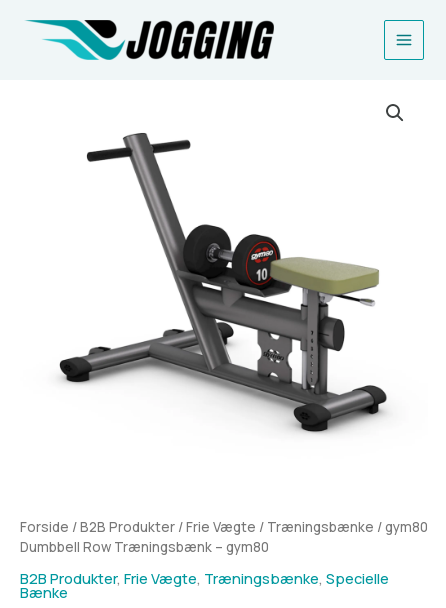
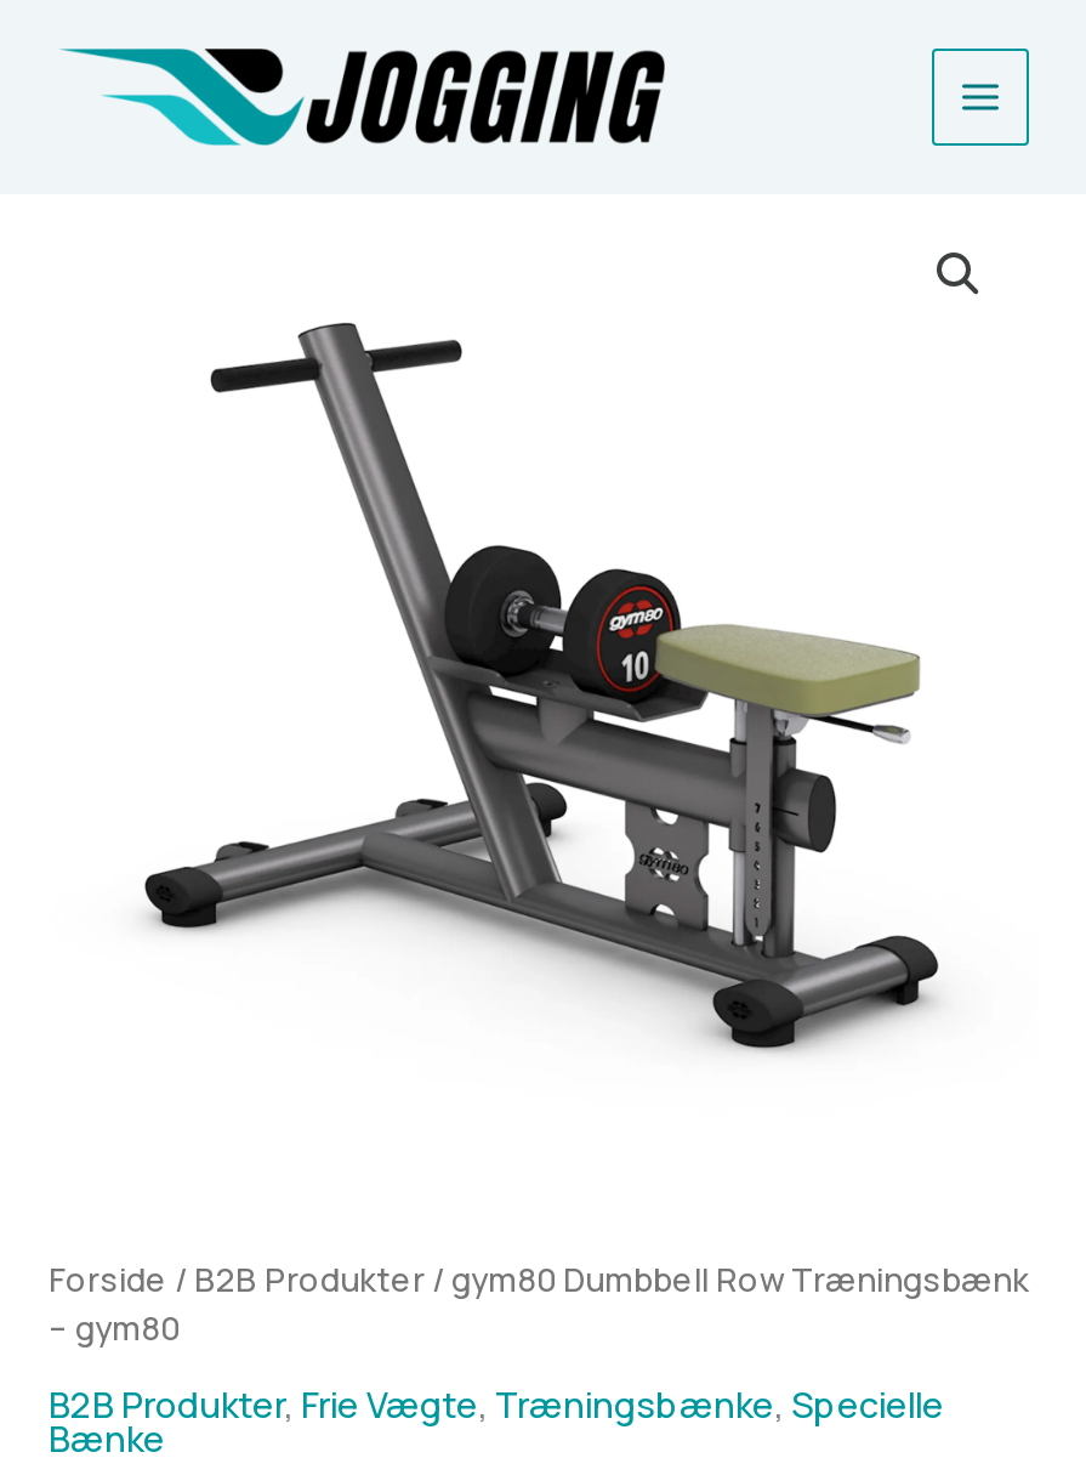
[20,518,428,556] Forside / B2B Produkter / Frie Vægte / Træningsbænke / gym80 | Dumbbell Row Træningsbænk – gym80 -> [49,1258,1029,1350] Forside / B2B Produkter / gym80 Dumbbell Row Træningsbænk | – gym80

